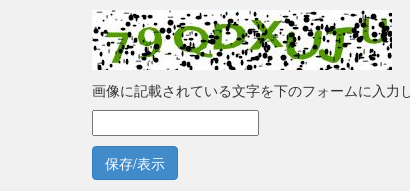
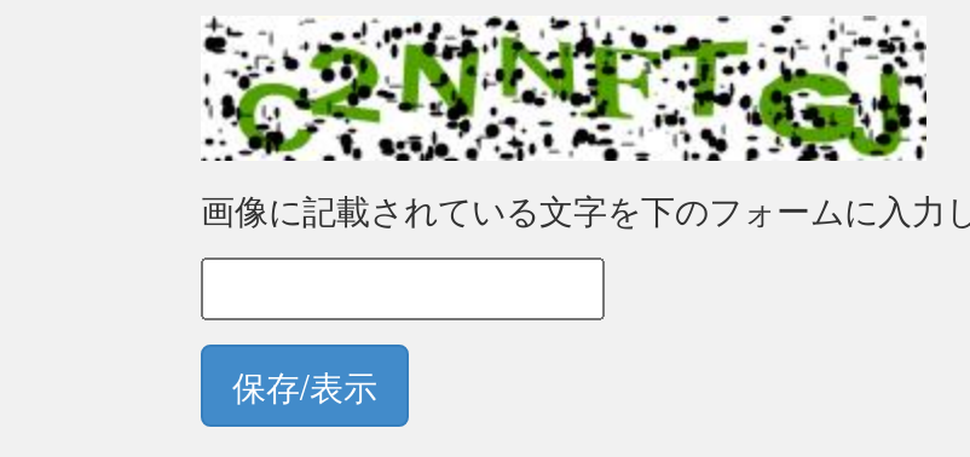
[92,10,393,71] [image] -> [201,13,929,163] [image]

